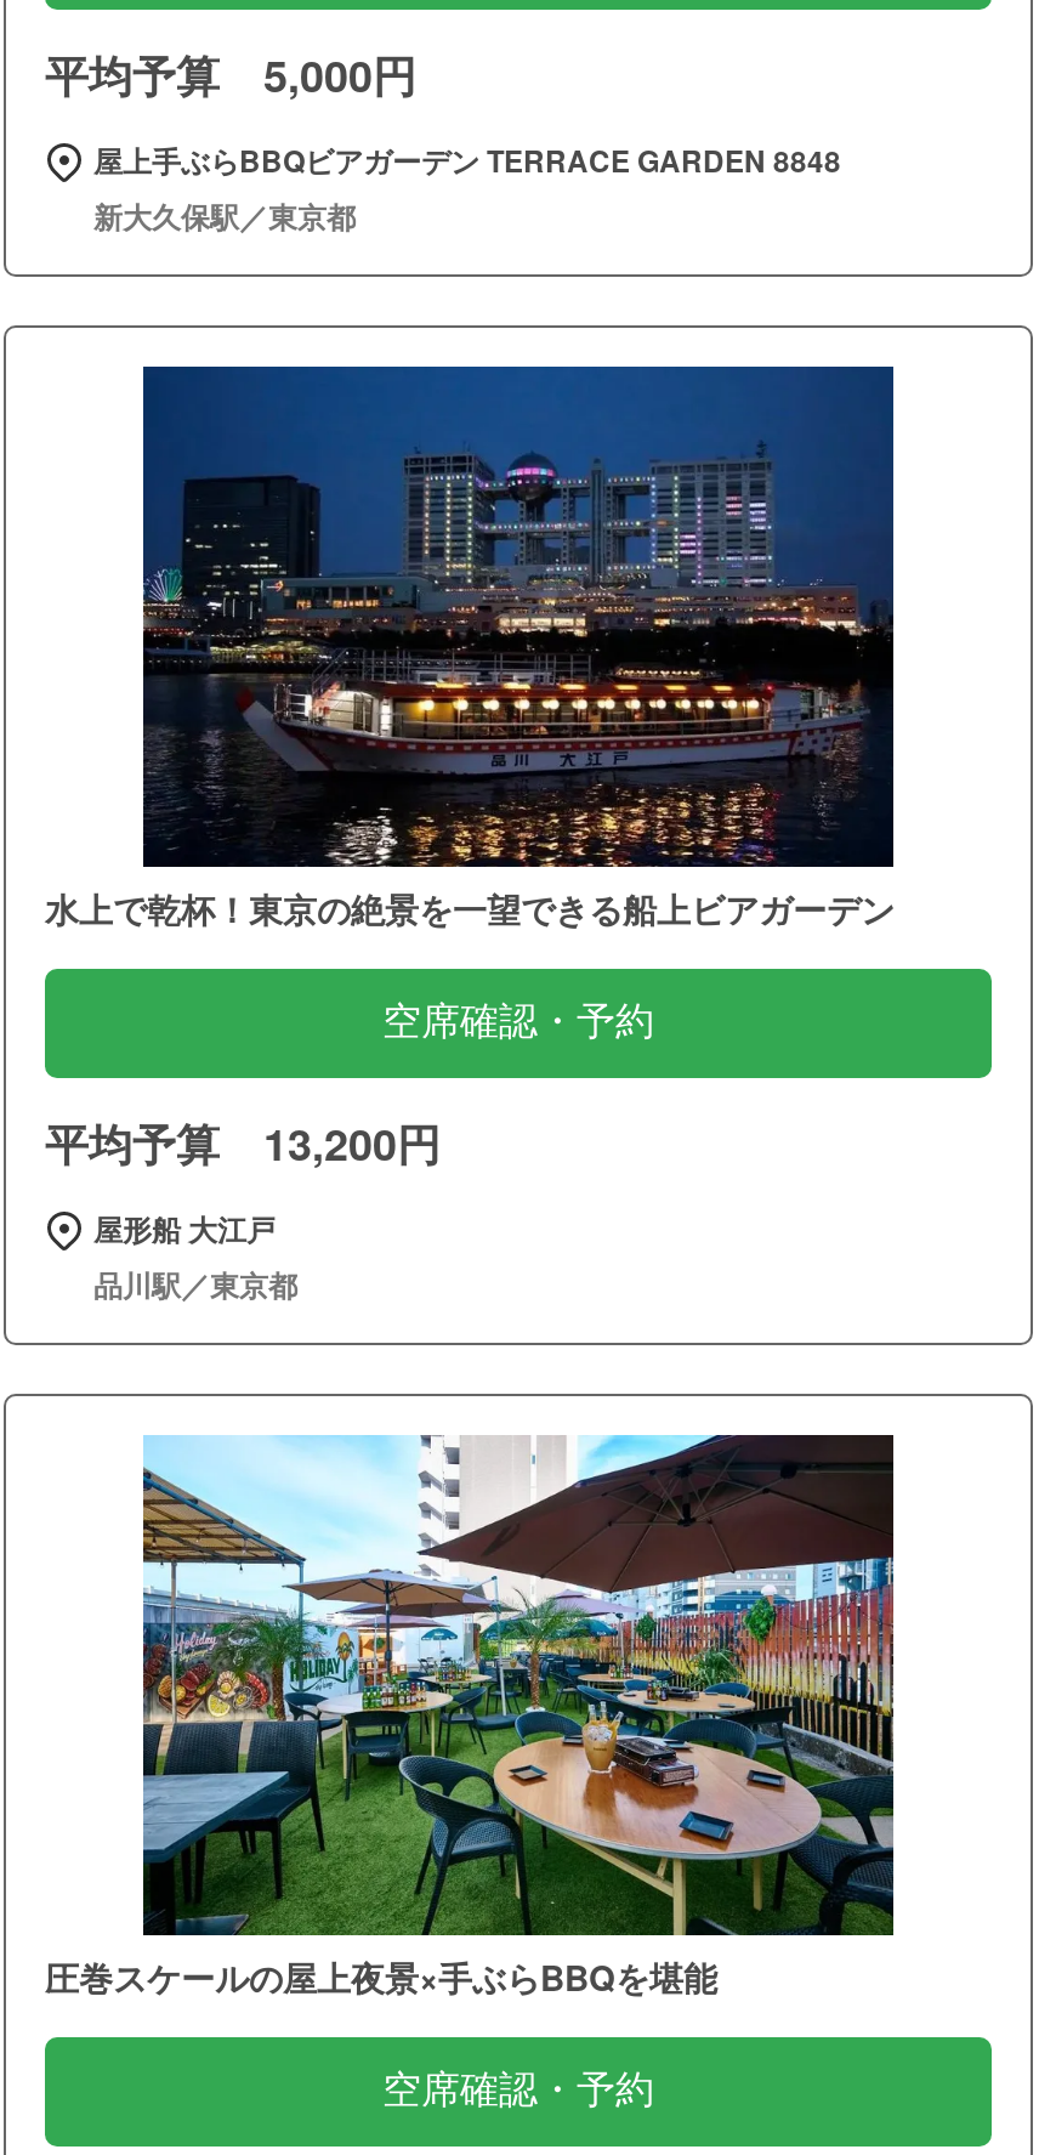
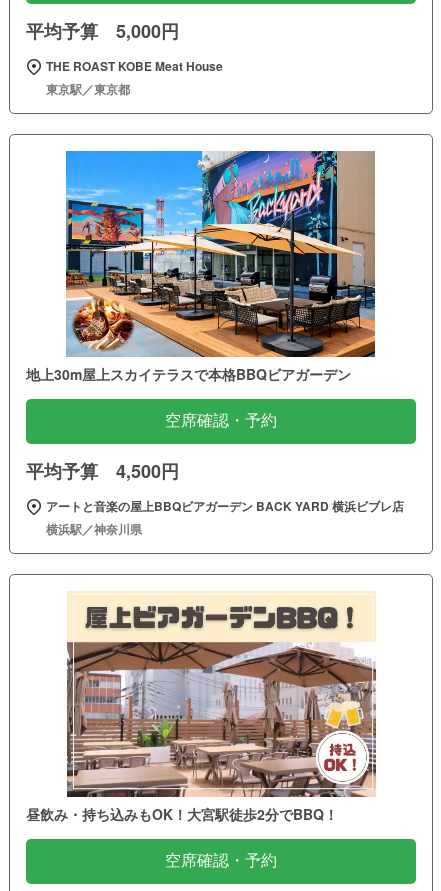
[93,138,841,238] 屋上手ぶらBBQビアガーデン TERRACE GARDEN 8848 | 新大久保駅／東京都 -> [46,57,223,98] THE ROAST KOBE Meat House | 東京駅／東京都
[45,364,897,932] [image] | 水上で乾杯！東京の絶景を一望できる船上ビアガーデン -> [26,150,376,384] [image] | 地上30m屋上スカイテラスで本格BBQビアガーデン
[45,1112,441,1175] 平均予算 13,200円 -> [26,458,179,484] 平均予算 4,500円
[93,1207,297,1306] 屋形船 大江戸 | 品川駅／東京都 -> [46,497,404,538] アートと音楽の屋上BBQビアガーデン BACK YARD 横浜ビブレ店 | 横浜駅／神奈川県
[45,1433,897,2000] [image] | 圧巻スケールの屋上夜景×手ぶらBBQを堪能 -> [26,591,377,824] [image] | 昼飲み・持ち込みもOK！大宮駅徒歩2分でBBQ！

